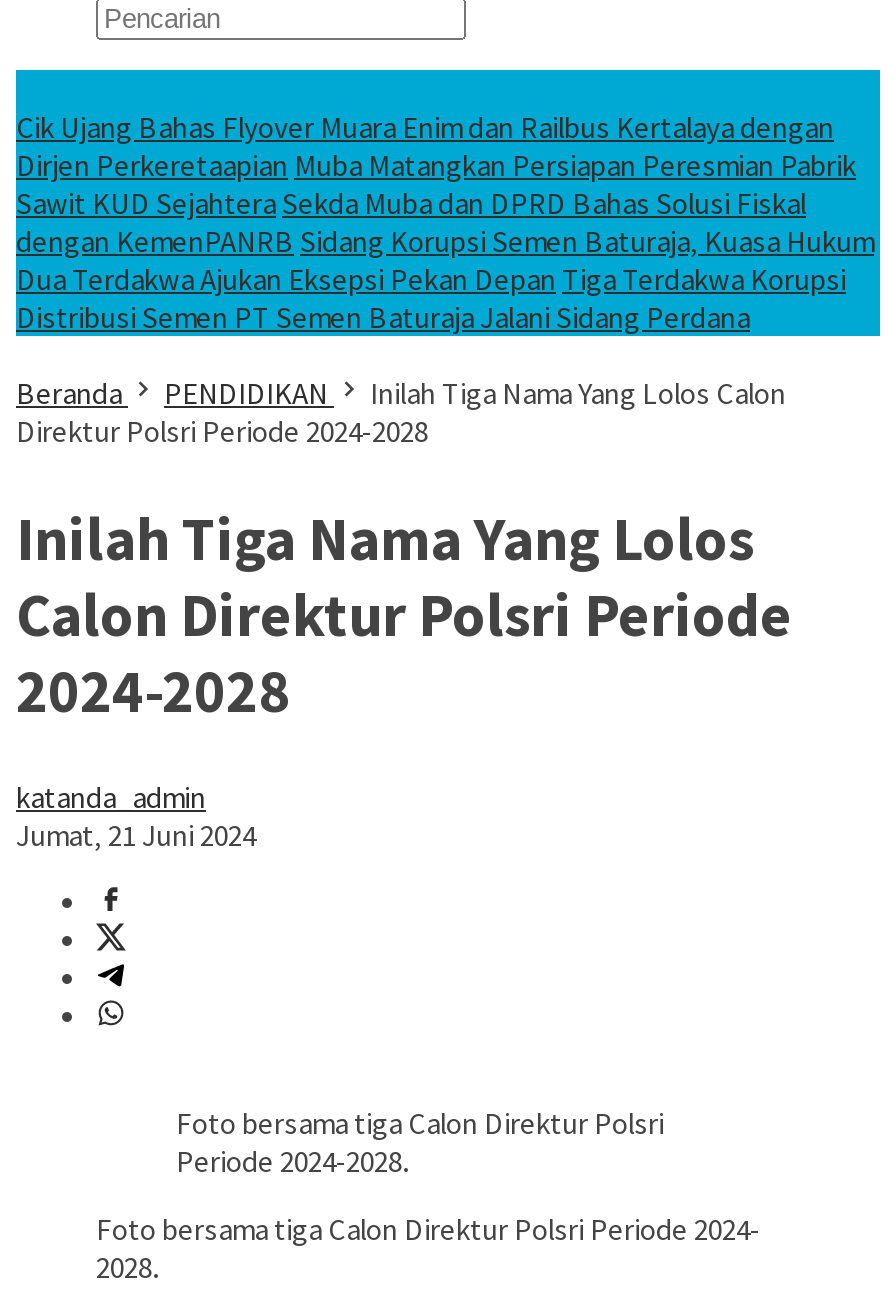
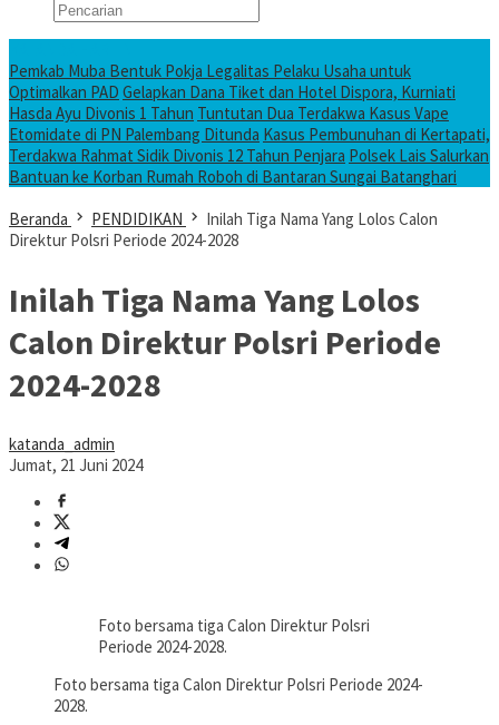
[16,108,874,336] Cik Ujang Bahas Flyover Muara Enim dan Railbus Kertalaya dengan | Dirjen Perkeretaapian Muba Matangkan Persiapan Peresmian Pabrik | Sawit KUD Sejahtera Sekda Muba dan DPRD Bahas Solusi Fiskal | dengan KemenPANRB Sidang Korupsi Semen Baturaja, Kuasa Hukum | Dua Terdakwa Ajukan Eksepsi Pekan Depan Tiga Terdakwa Korupsi | Distribusi Semen PT Semen Baturaja Jalani Sidang Perdana -> [9,60,490,187] Pemkab Muba Bentuk Pokja Legalitas Pelaku Usaha untuk | Optimalkan PAD Gelapkan Dana Tiket dan Hotel Dispora, Kurniati | Hasda Ayu Divonis 1 Tahun Tuntutan Dua Terdakwa Kasus Vape | Etomidate di PN Palembang Ditunda Kasus Pembunuhan di Kertapati, | Terdakwa Rahmat Sidik Divonis 12 Tahun Penjara Polsek Lais Salurkan | Bantuan ke Korban Rumah Roboh di Bantaran Sungai Batanghari

